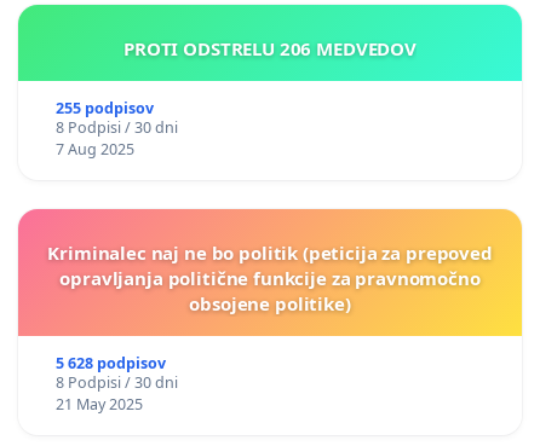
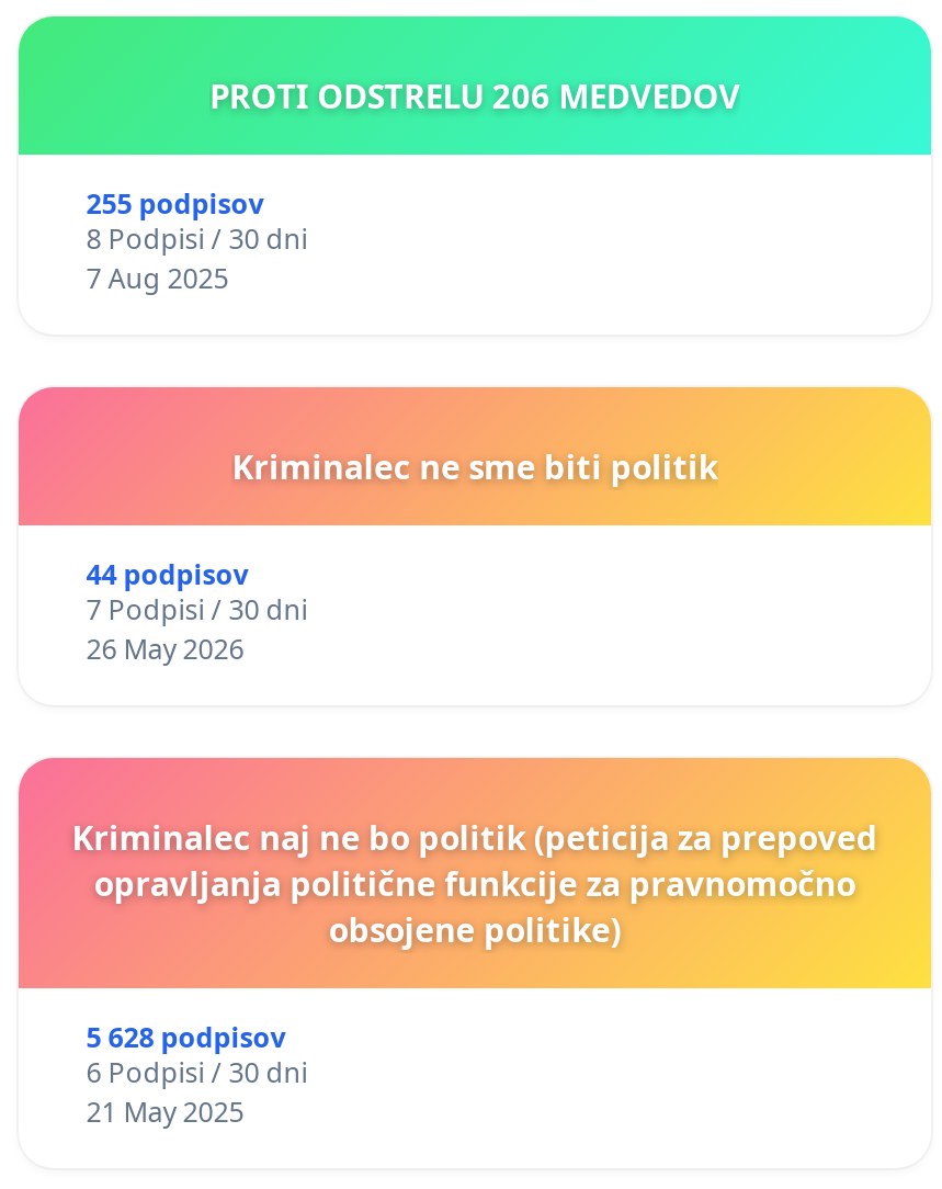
none -> [86,445,718,668] Kriminalec ne sme biti politik | 44 podpisov | 7 Podpisi / 30 dni | 26 May 2026
[55,373,178,393] 8 Podpisi / 30 dni -> [86,1055,308,1092] 6 Podpisi / 30 dni

